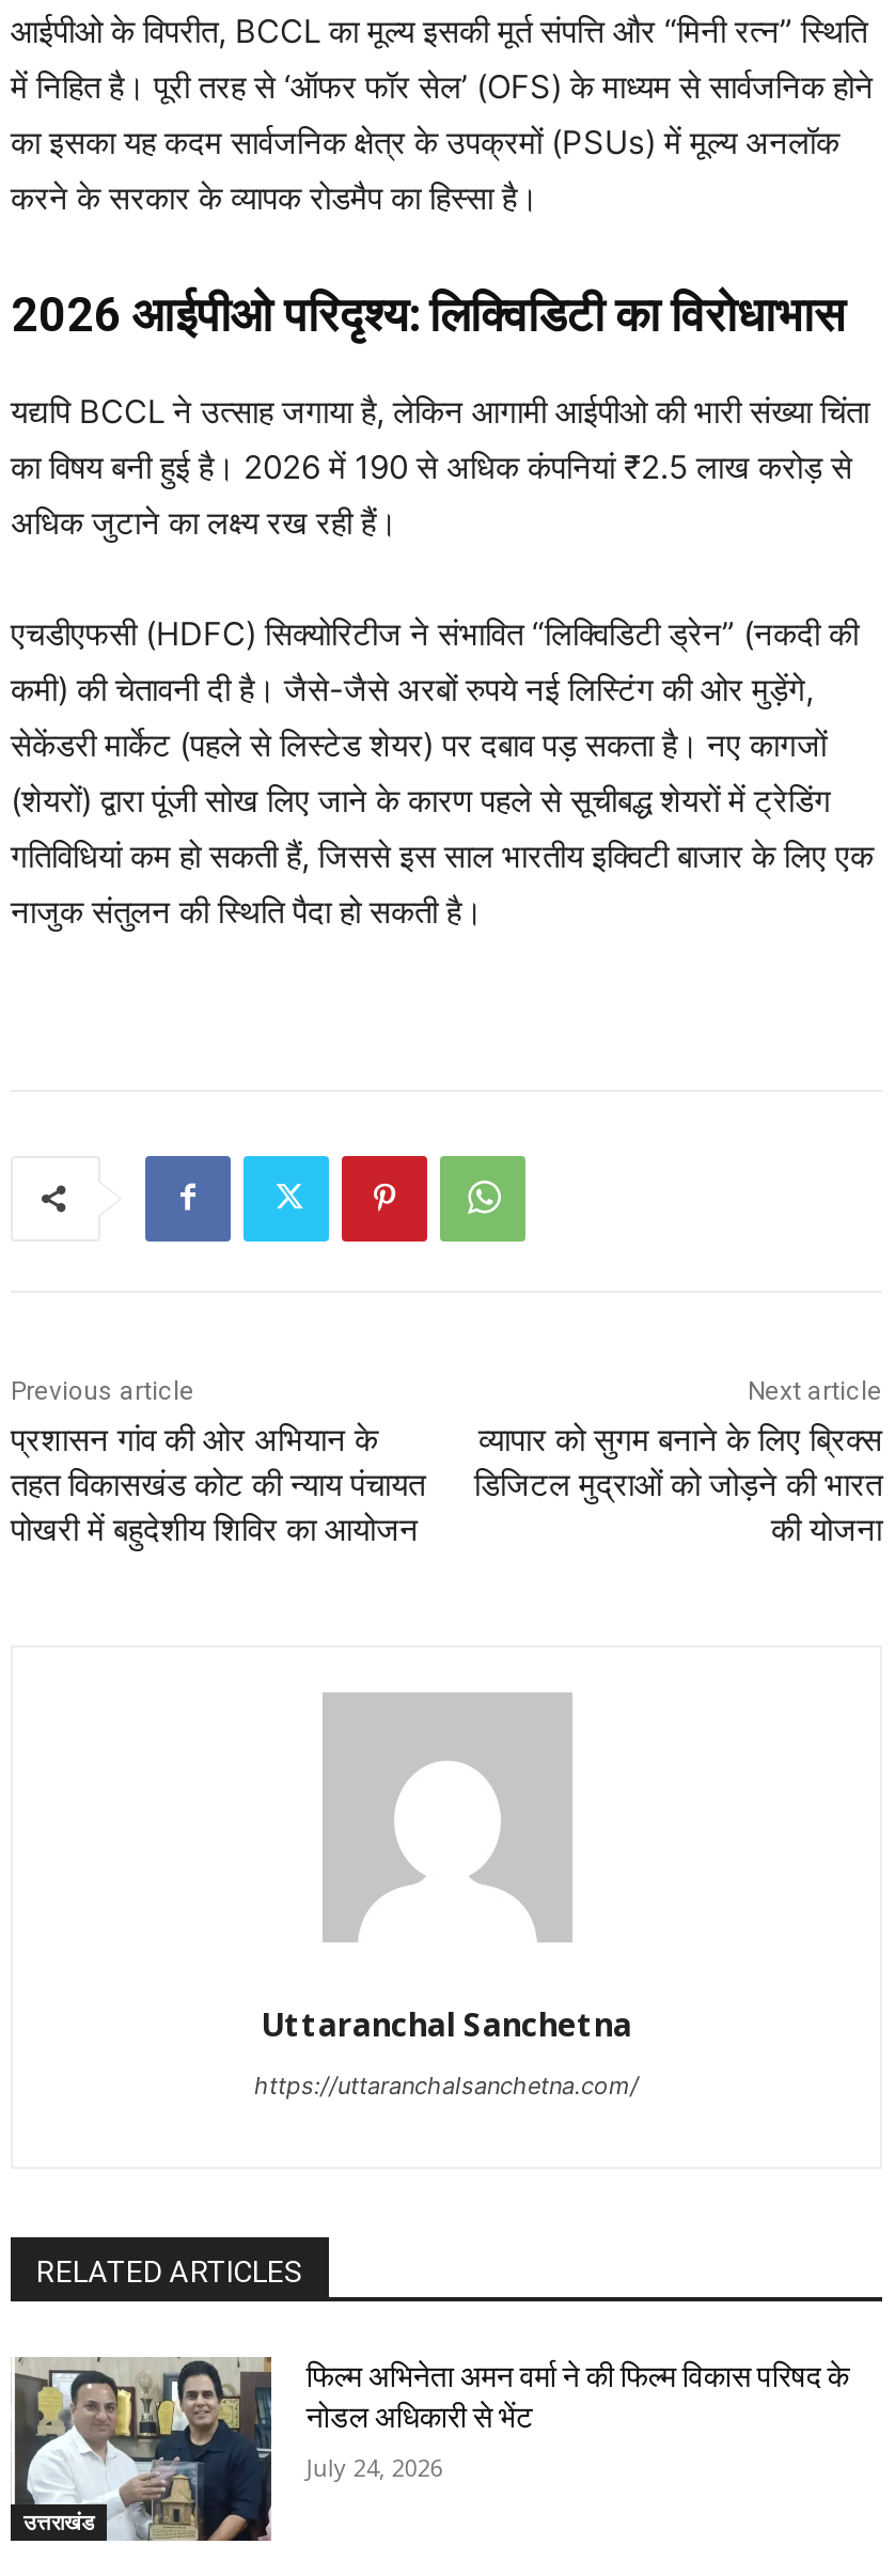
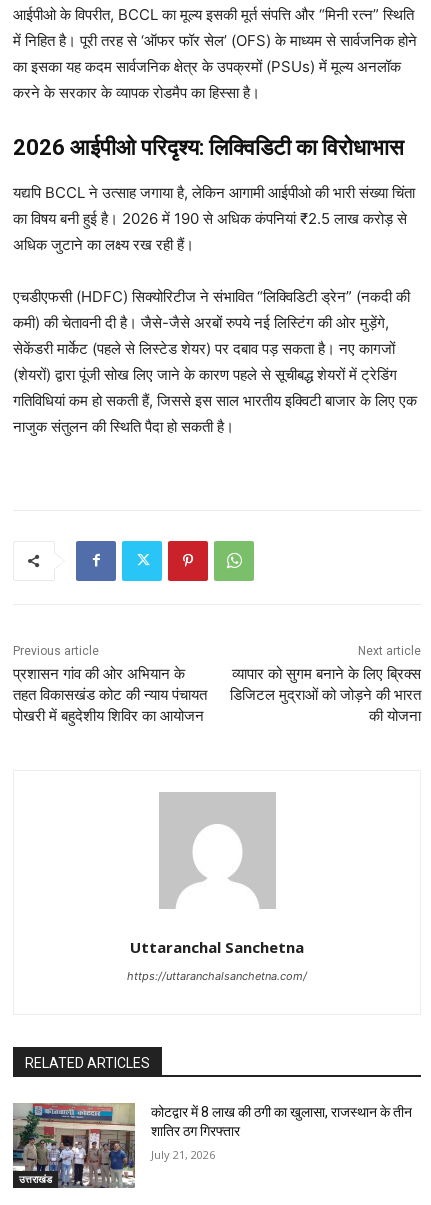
[11,2358,849,2543] [image] | फिल्म अभिनेता अमन वर्मा ने की फिल्म विकास परिषद के | नोडल अधिकारी से भेंट -> [12,1103,412,1189] [image] | कोटद्वार में 8 लाख की ठगी का खुलासा, राजस्थान के तीन | शातिर ठग गिरफ्तार
[306,2450,443,2482] July 24, 2026 -> [151,1147,215,1162] July 21, 2026

